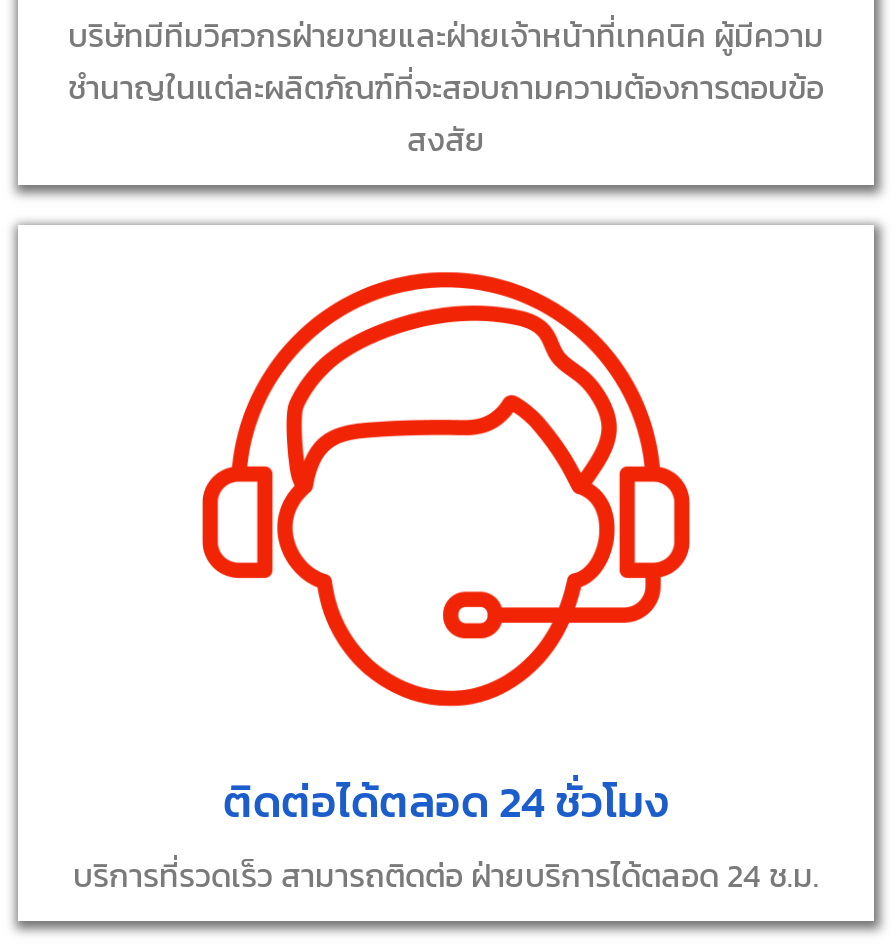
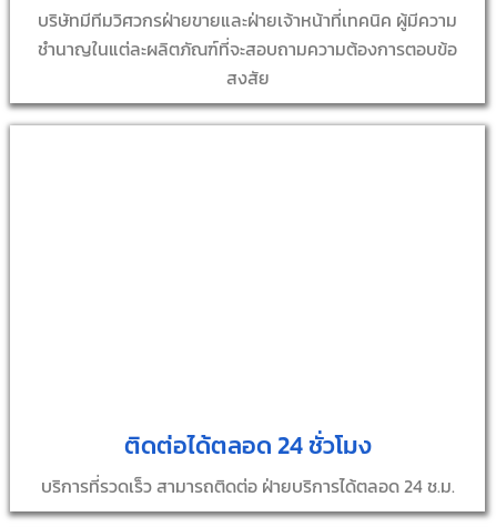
[200,269,692,709] [image] -> none

